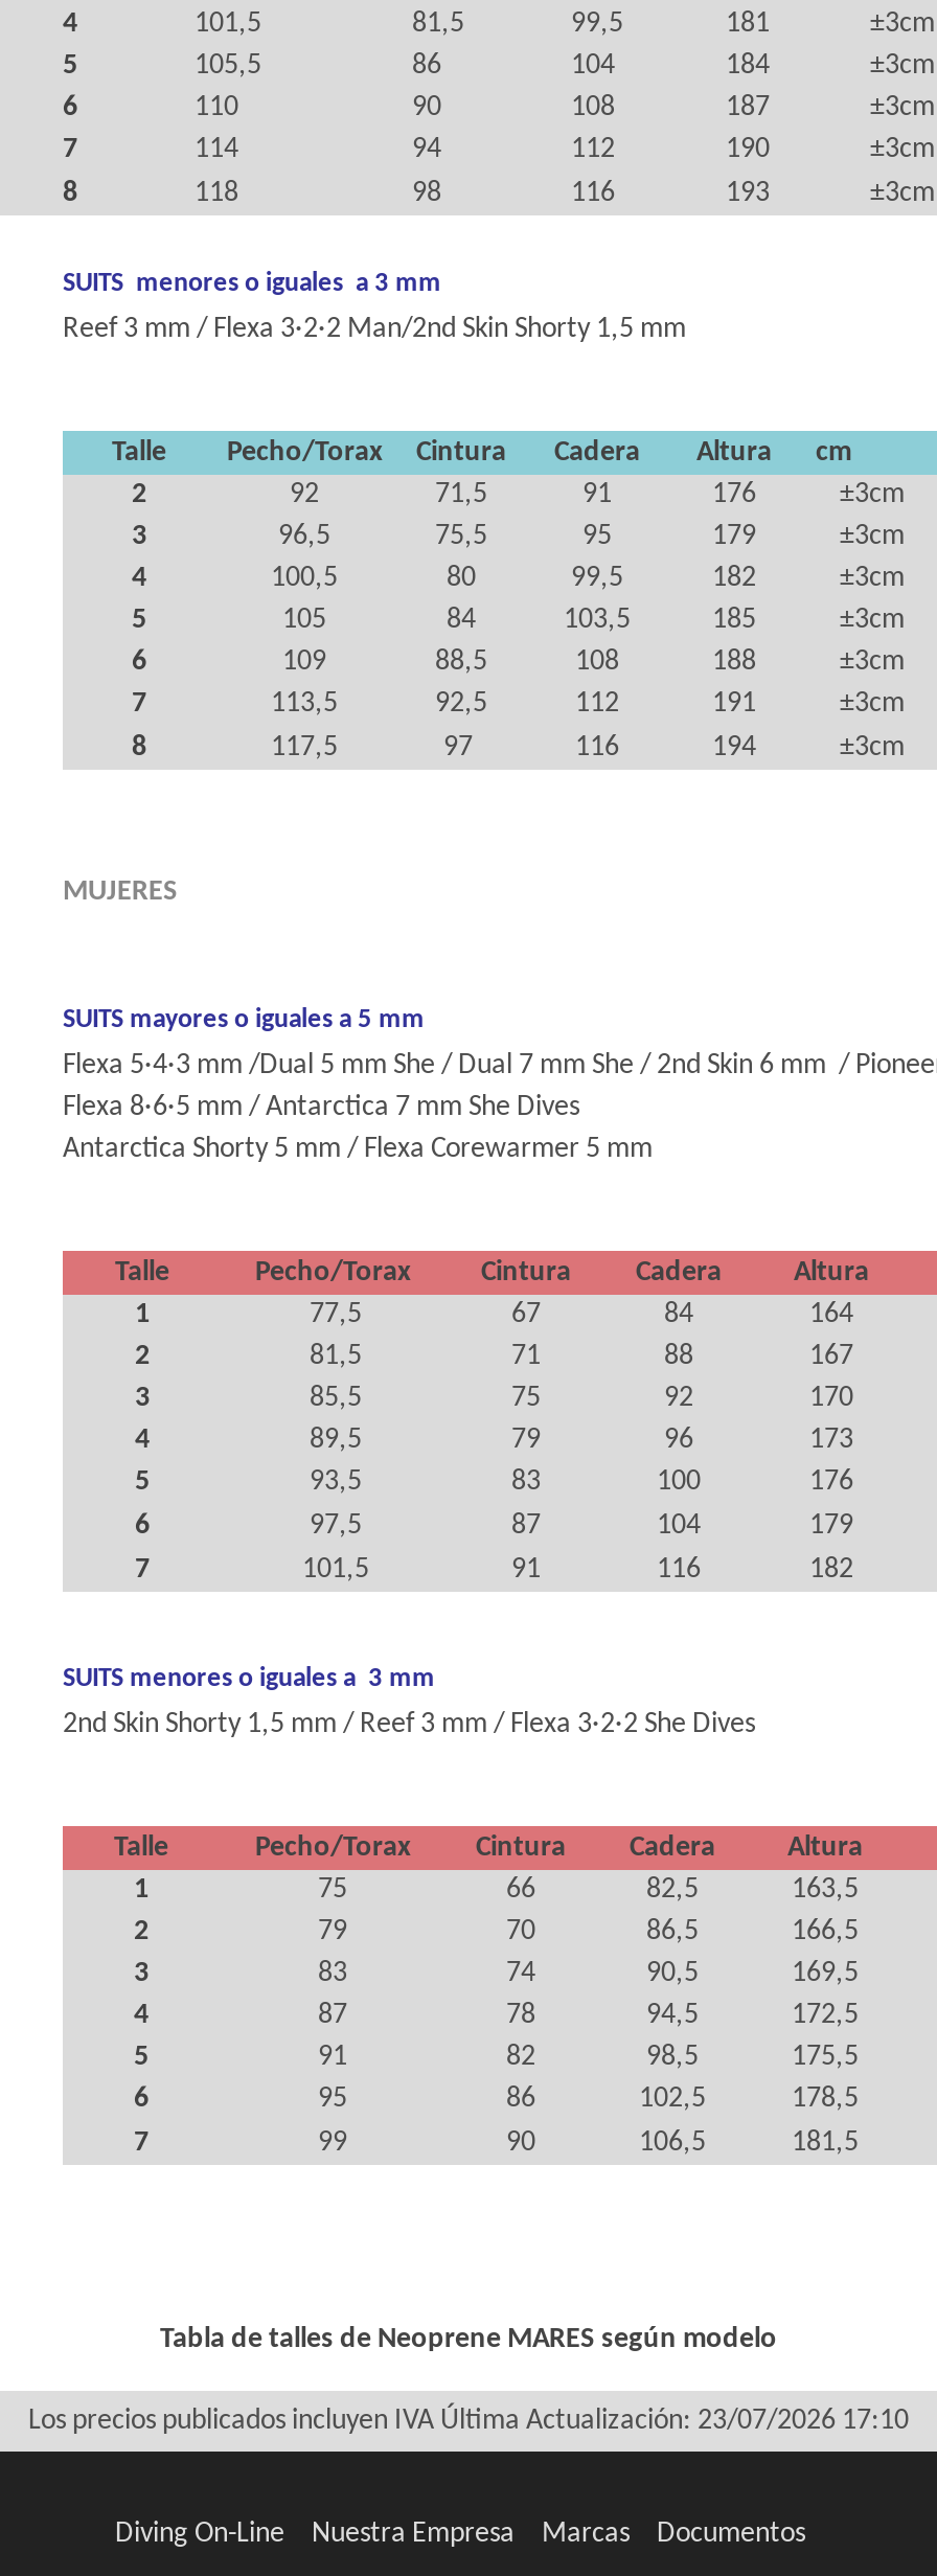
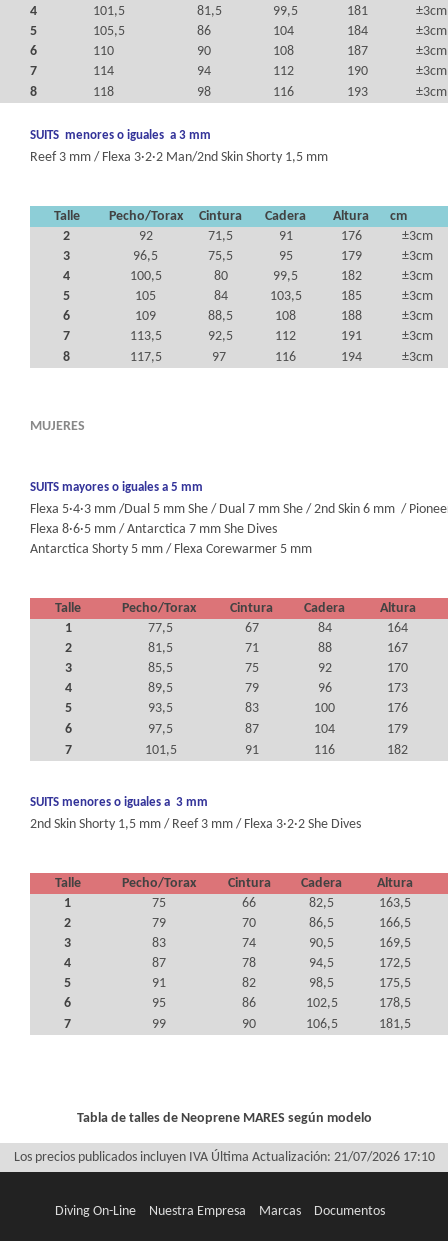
[28,2406,909,2437] Los precios publicados incluyen IVA Última Actualización: 23/07/2026 17:10 -> [13,1150,434,1165] Los precios publicados incluyen IVA Última Actualización: 21/07/2026 17:10

